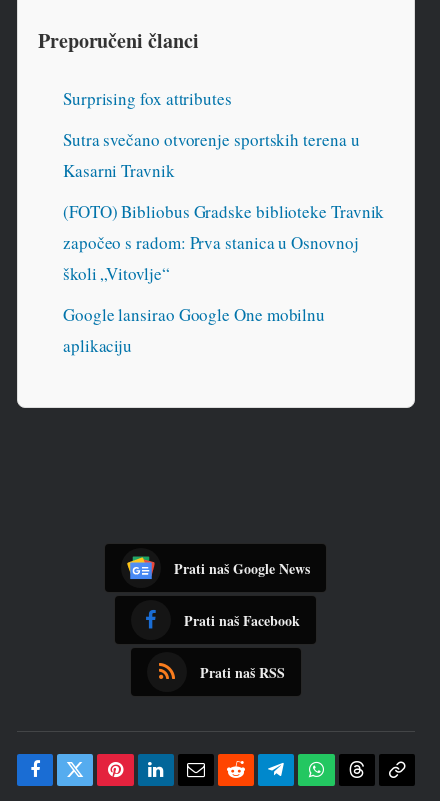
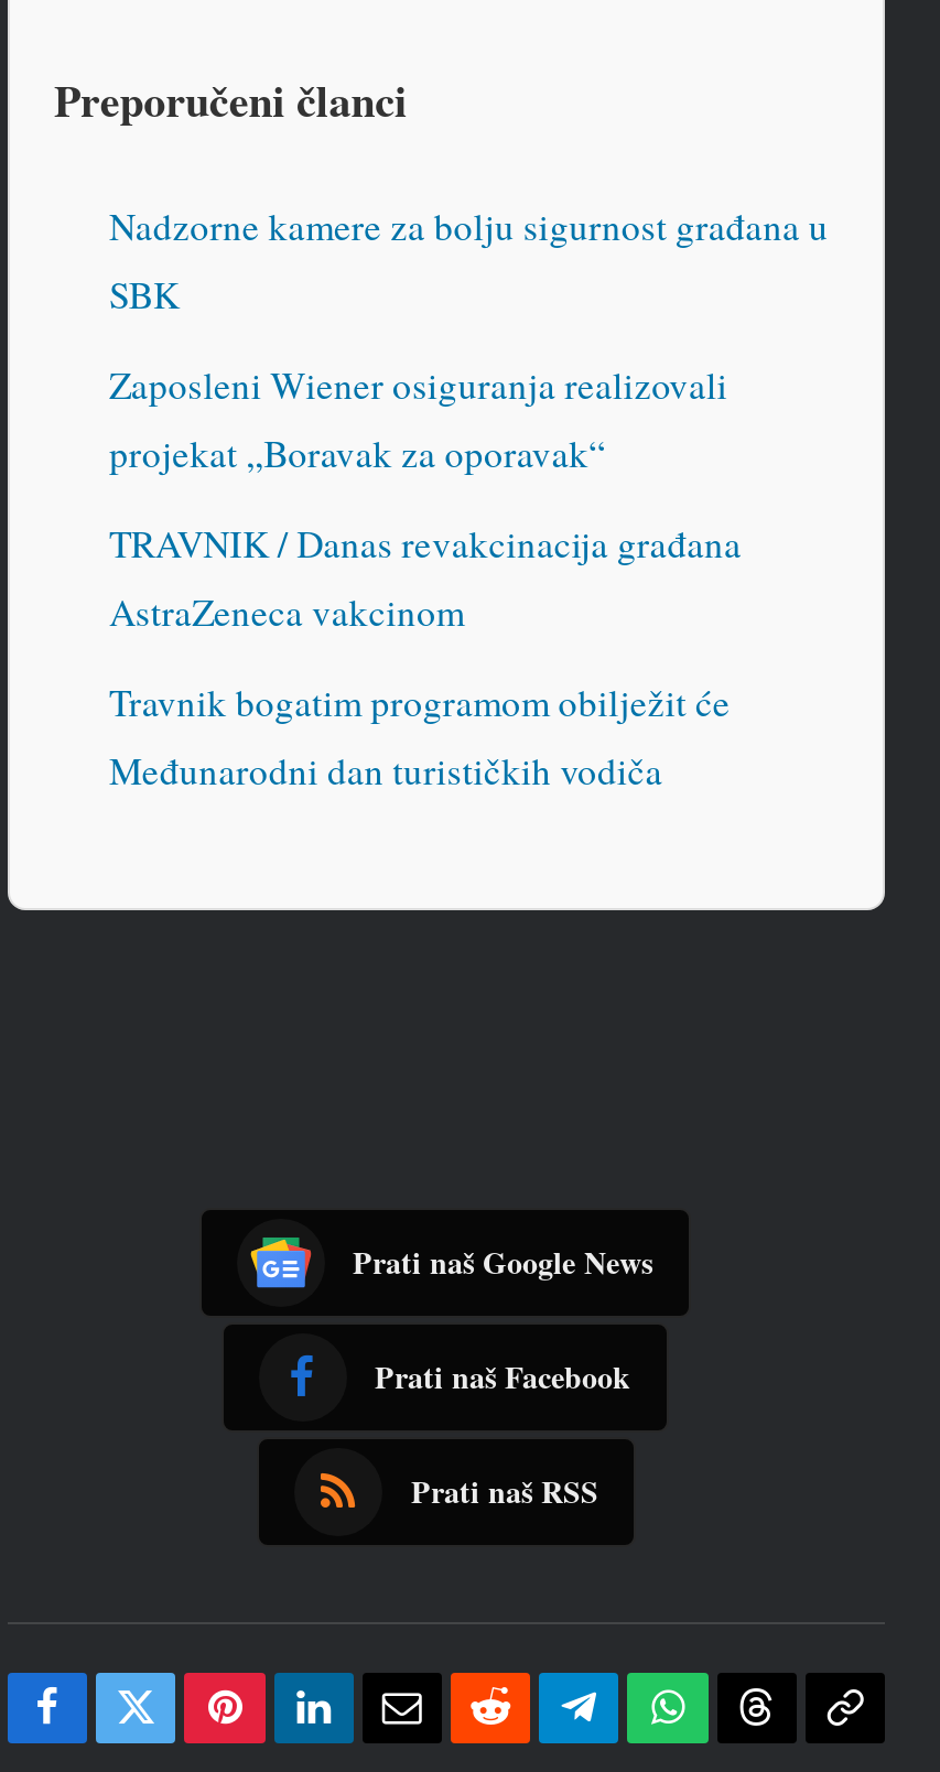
[63,86,232,109] Surprising fox attributes -> [109,201,828,320] Nadzorne kamere za bolju sigurnost građana u | SBK
[63,127,359,181] Sutra svečano otvorenje sportskih terena u | Kasarni Travnik -> [109,359,728,478] Zaposleni Wiener osiguranja realizovali | projekat „Boravak za oporavak“
[63,199,384,284] (FOTO) Bibliobus Gradske biblioteke Travnik | započeo s radom: Prva stanica u Osnovnoj | školi „Vitovlje“ -> [109,518,741,637] TRAVNIK / Danas revakcinacija građana | AstraZeneca vakcinom
[63,302,325,356] Google lansirao Google One mobilnu | aplikaciju -> [109,677,730,796] Travnik bogatim programom obilježit će | Međunarodni dan turističkih vodiča

